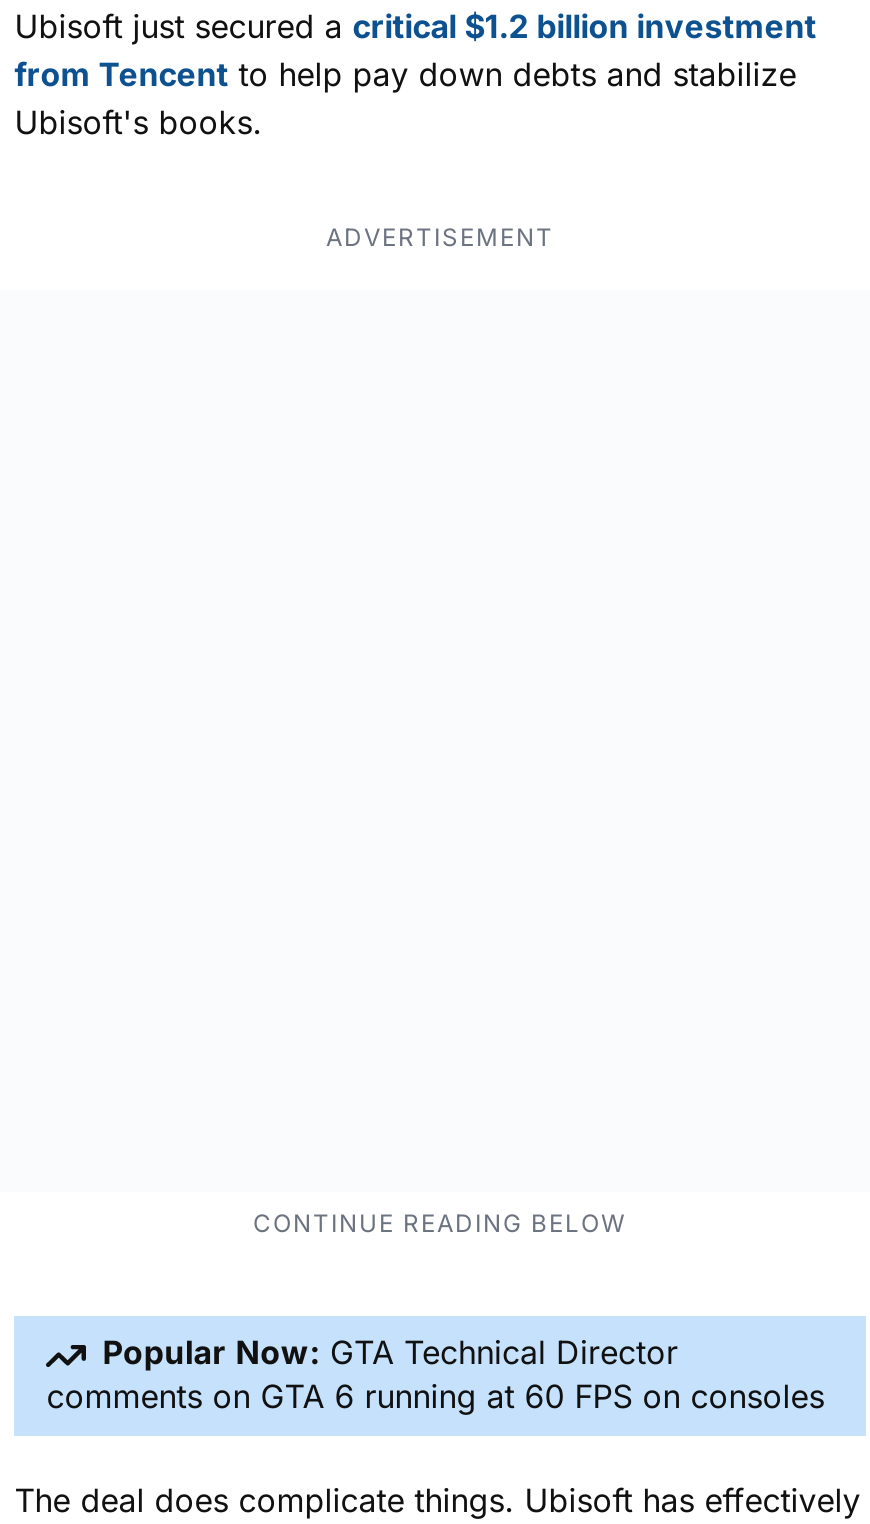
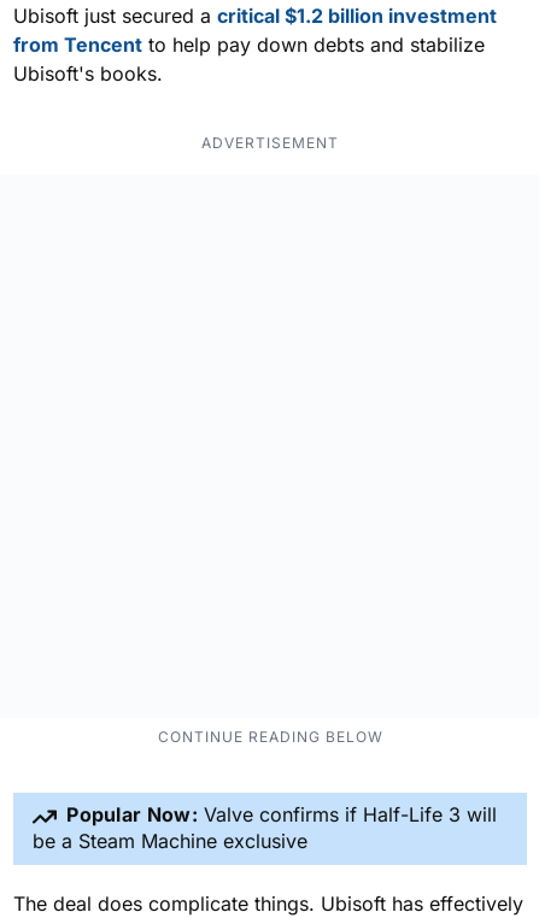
[46,1333,824,1416] Popular Now: GTA Technical Director | comments on GTA 6 running at 60 FPS on consoles -> [33,803,497,853] Popular Now: Valve confirms if Half-Life 3 will | be a Steam Machine exclusive

